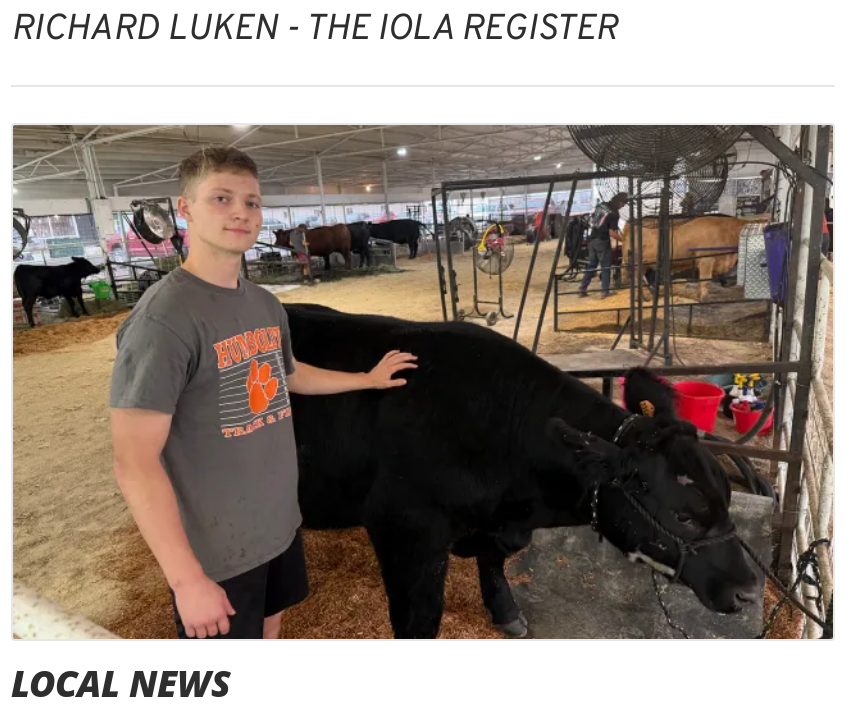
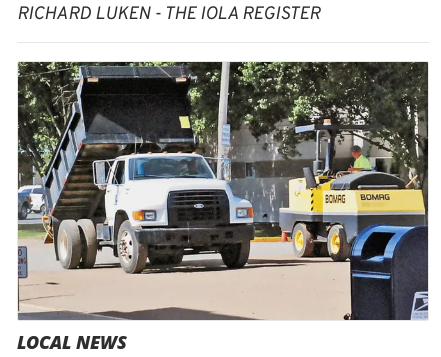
[11,124,835,642] [image] -> [17,61,429,321] [image]

